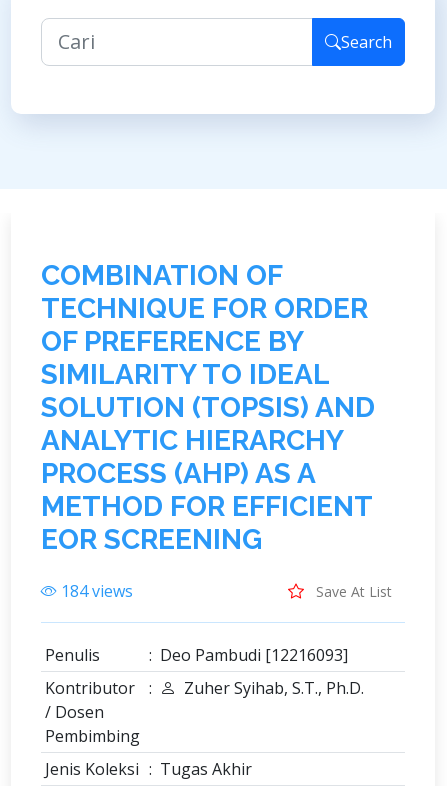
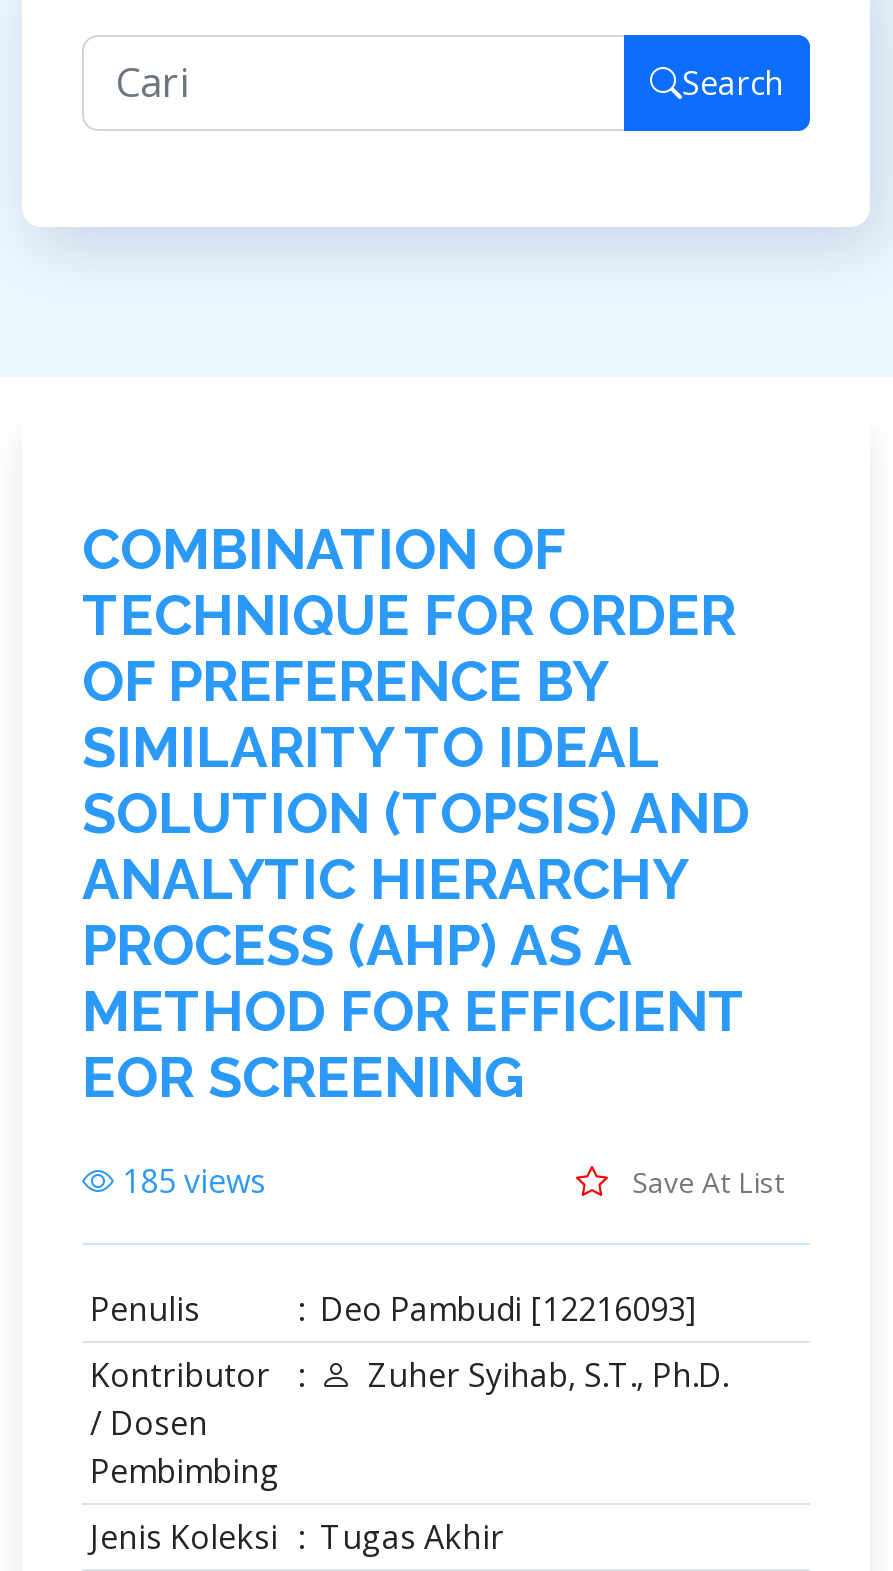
[61,580,133,602] 184 views -> [122,1159,266,1203] 185 views

